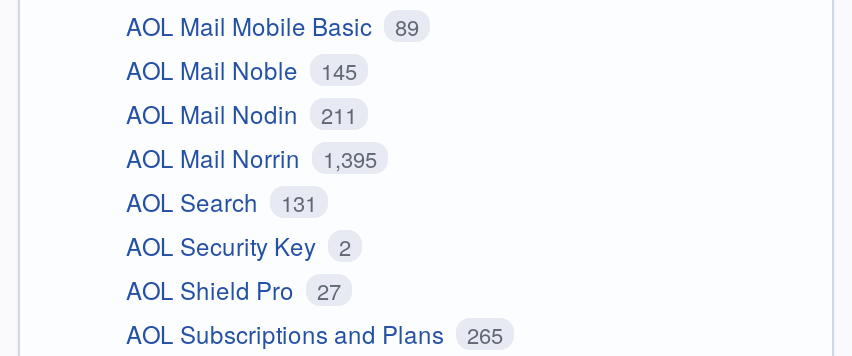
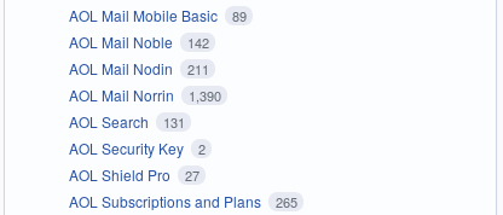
[126,51,357,85] AOL Mail Noble 145 -> [69,31,209,52] AOL Mail Noble 142
[126,139,377,173] AOL Mail Norrin 1,395 -> [69,84,221,105] AOL Mail Norrin 1,390

